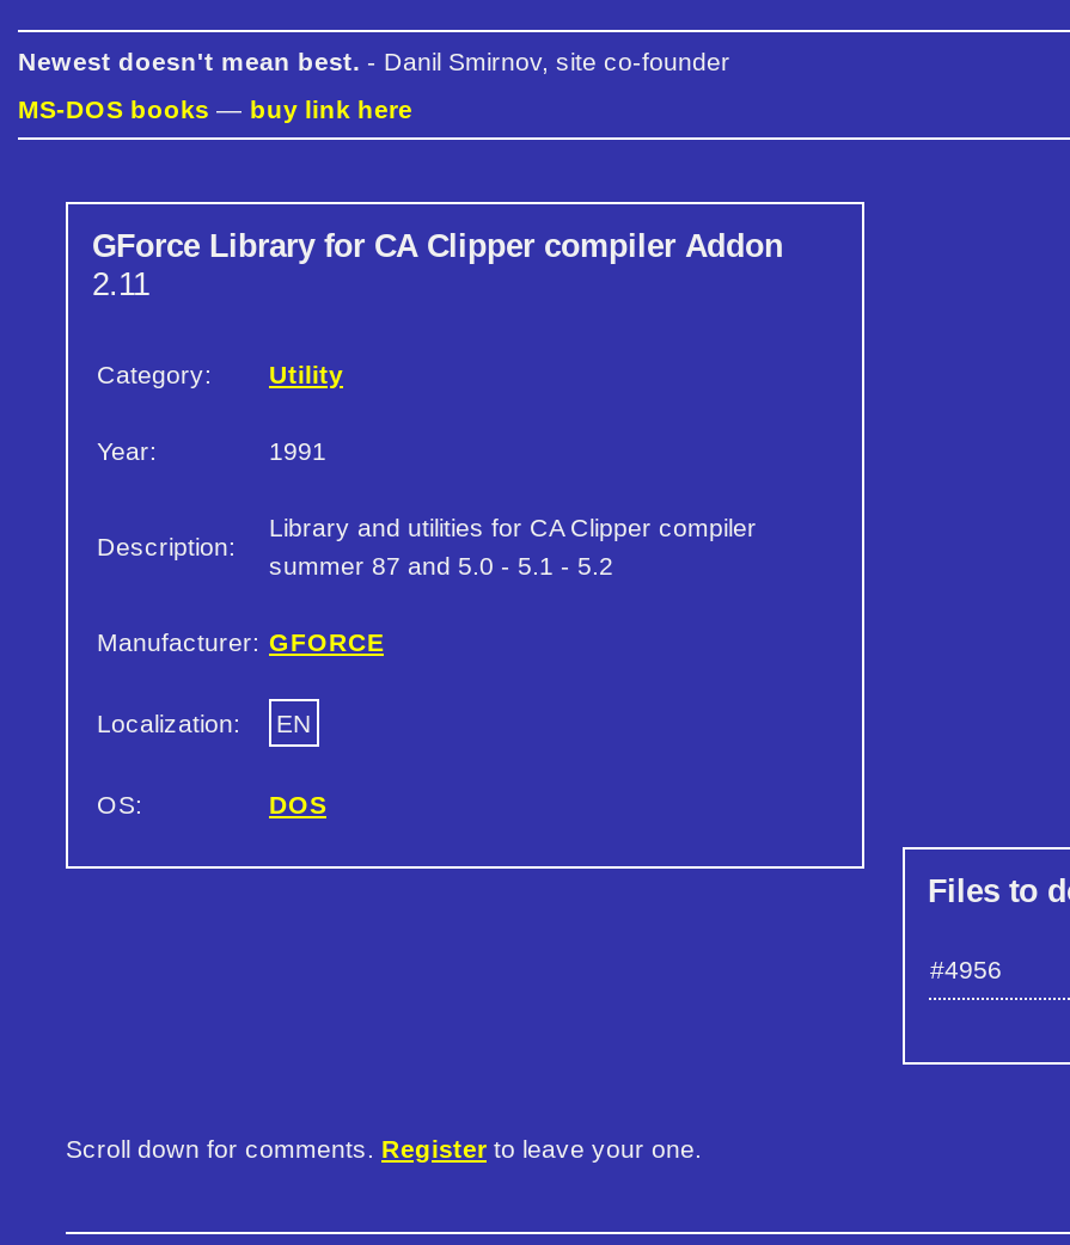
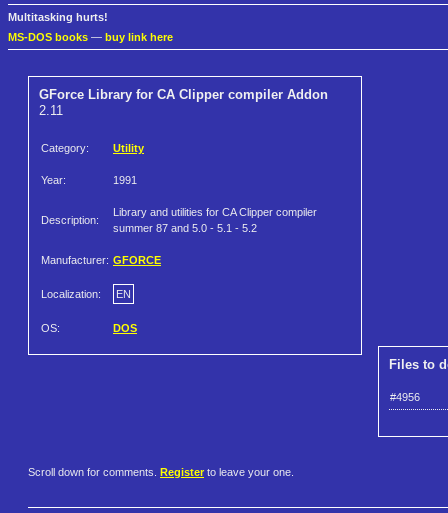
[18,47,730,76] Newest doesn't mean best. - Danil Smirnov, site co-founder -> [8,11,108,23] Multitasking hurts!

